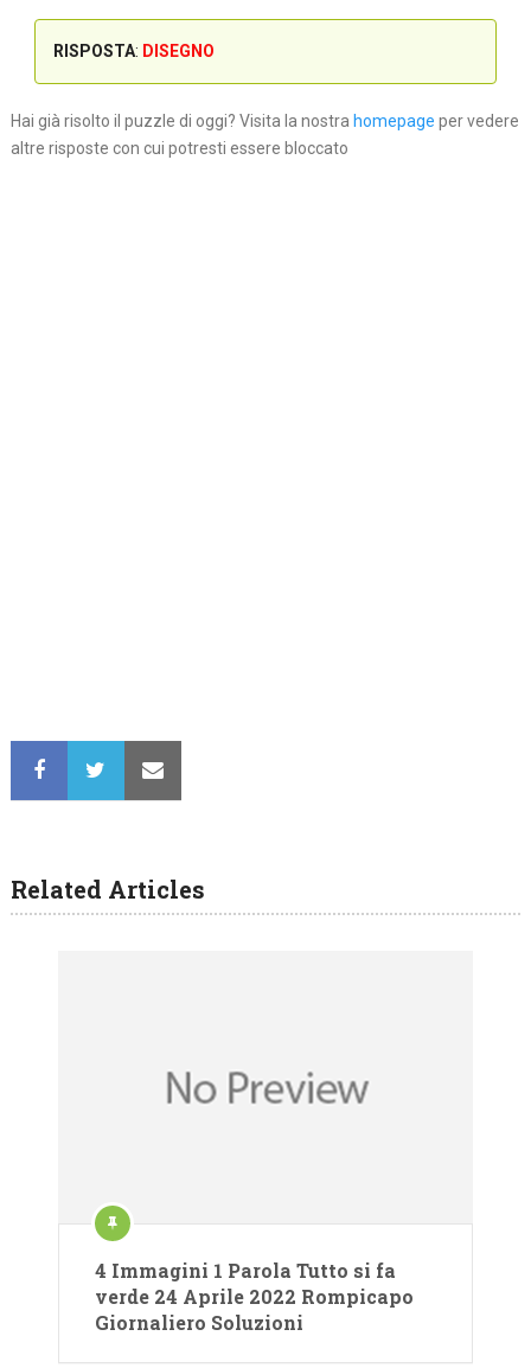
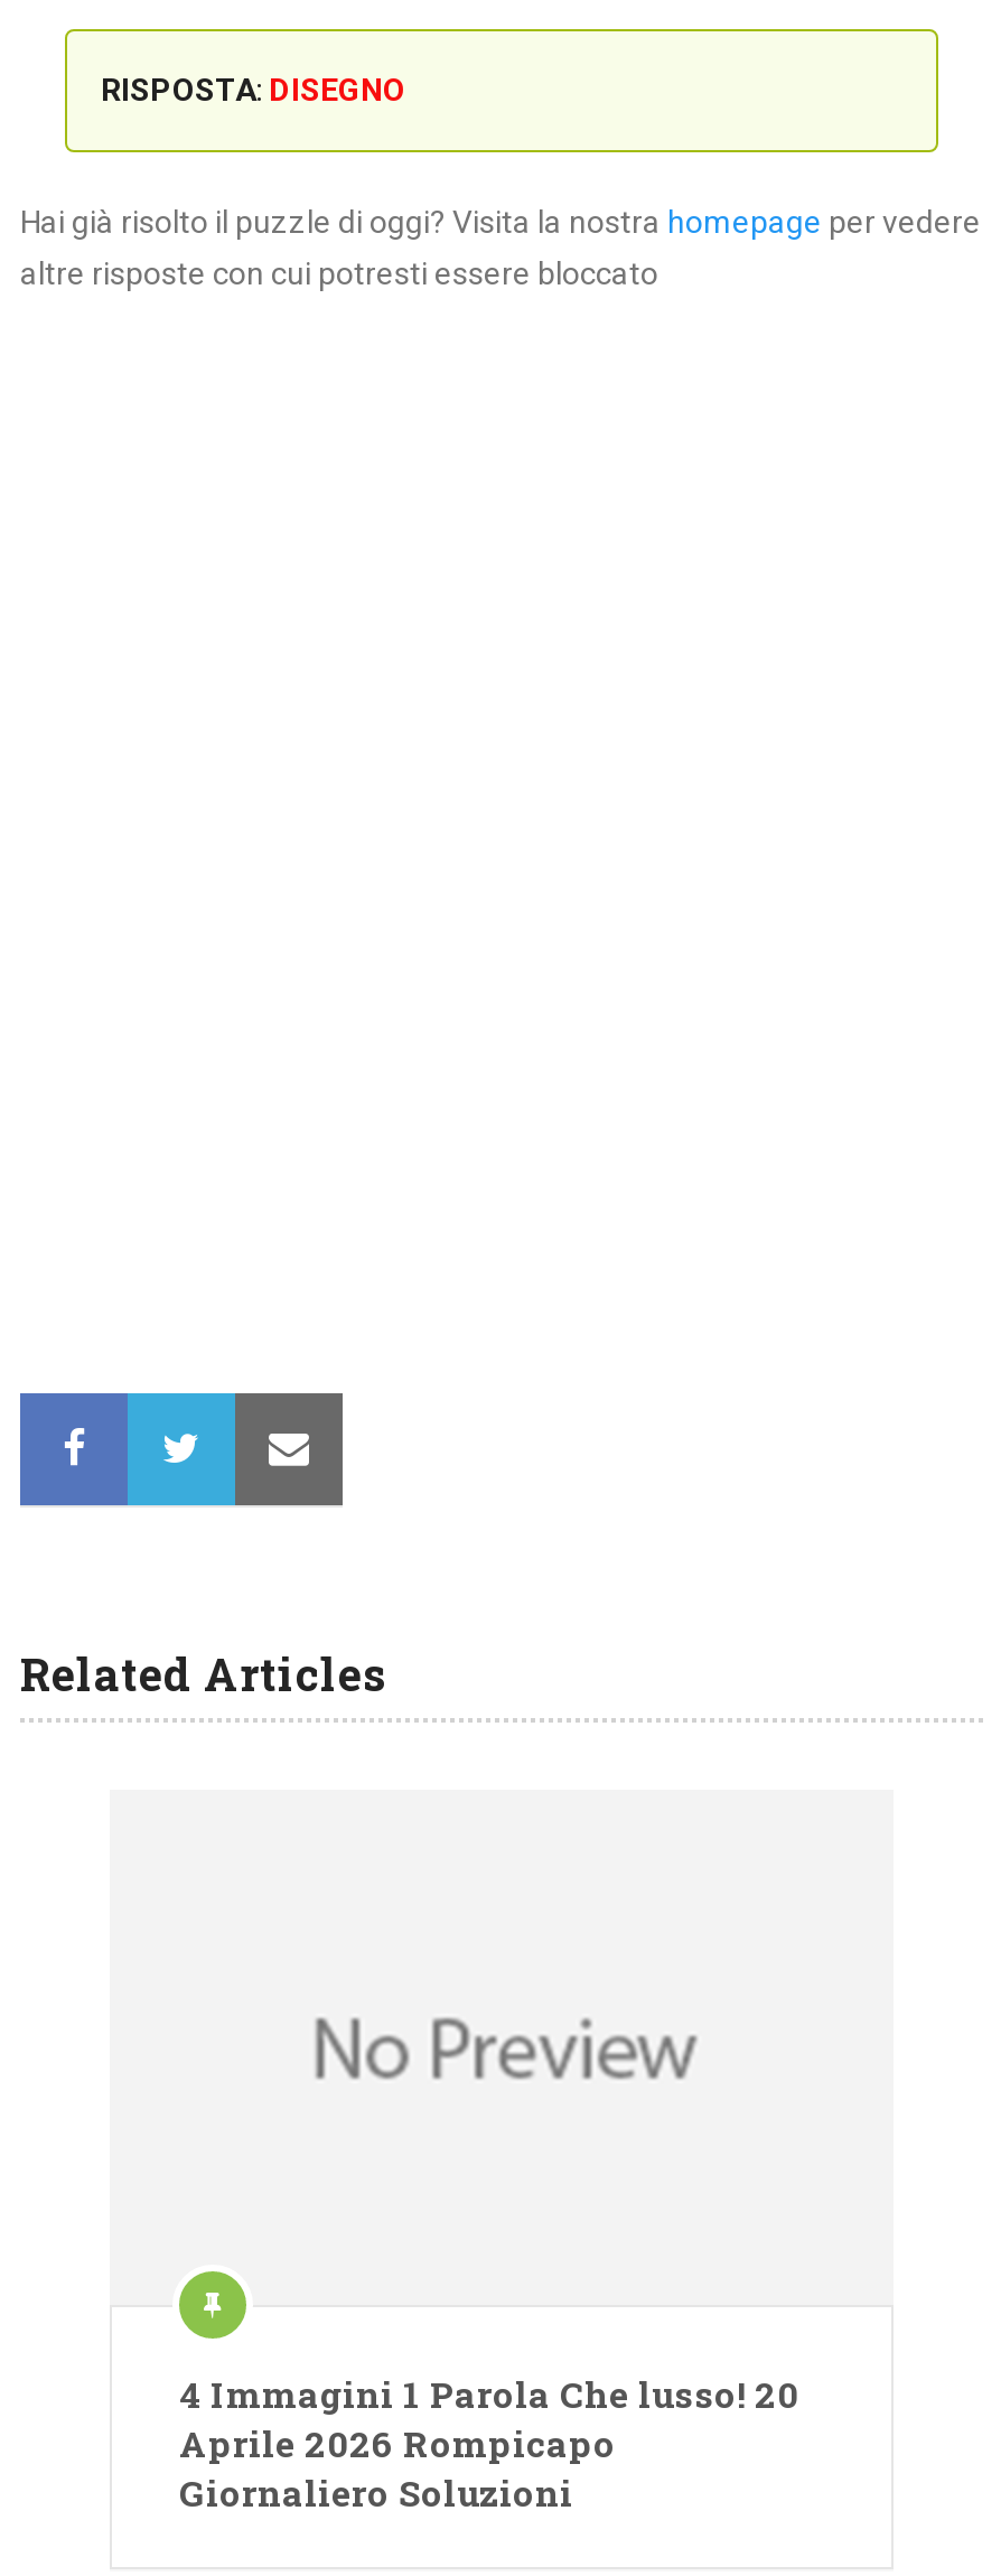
[95,1258,414,1309] 4 Immagini 1 Parola Tutto si fa | verde 24 Aprile 2022 Rompicapo -> [179,2370,799,2466] 4 Immagini 1 Parola Che lusso! 20 | Aprile 2026 Rompicapo

